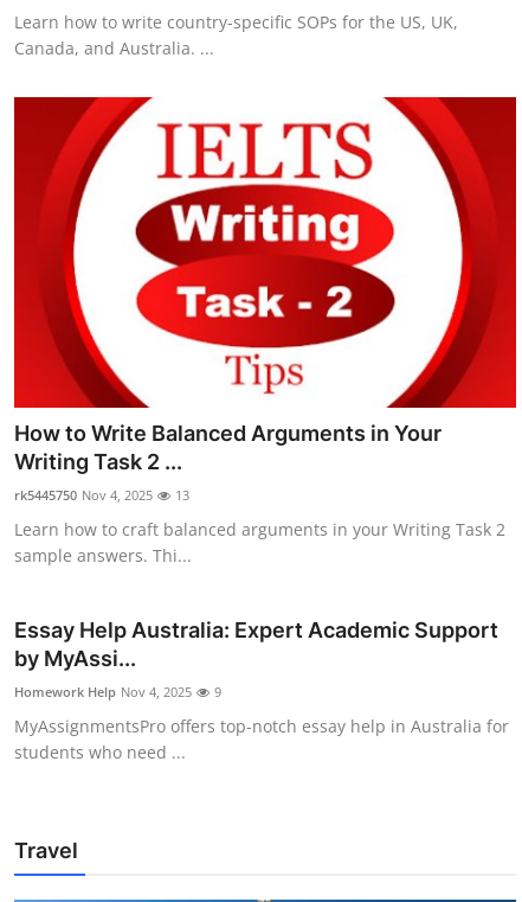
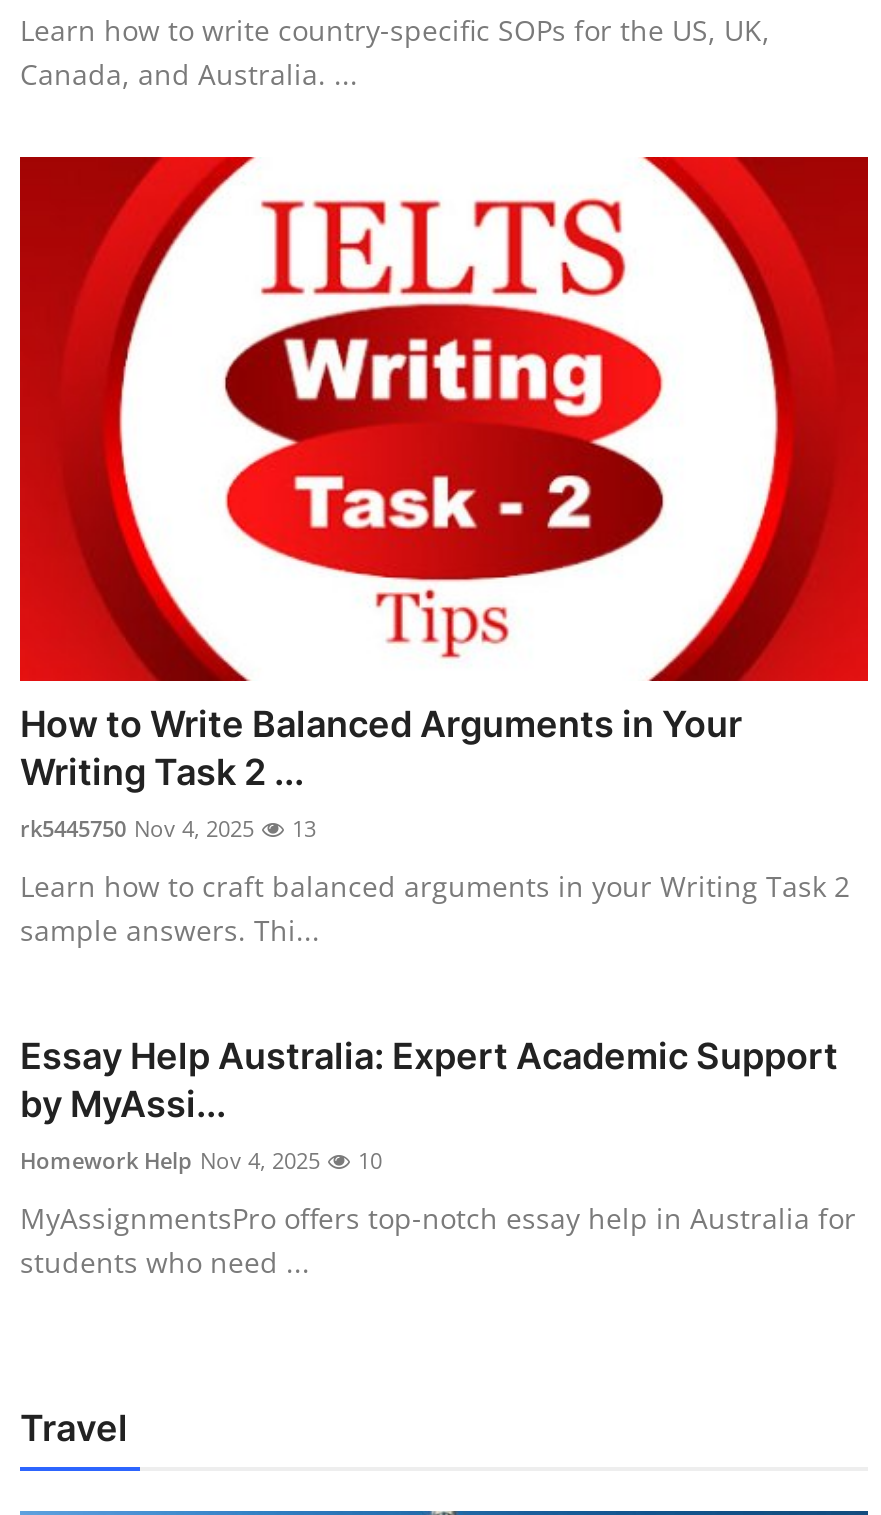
[14,683,221,701] Homework Help Nov 4, 2025 9 -> [20,1146,382,1176] Homework Help Nov 4, 2025 10

